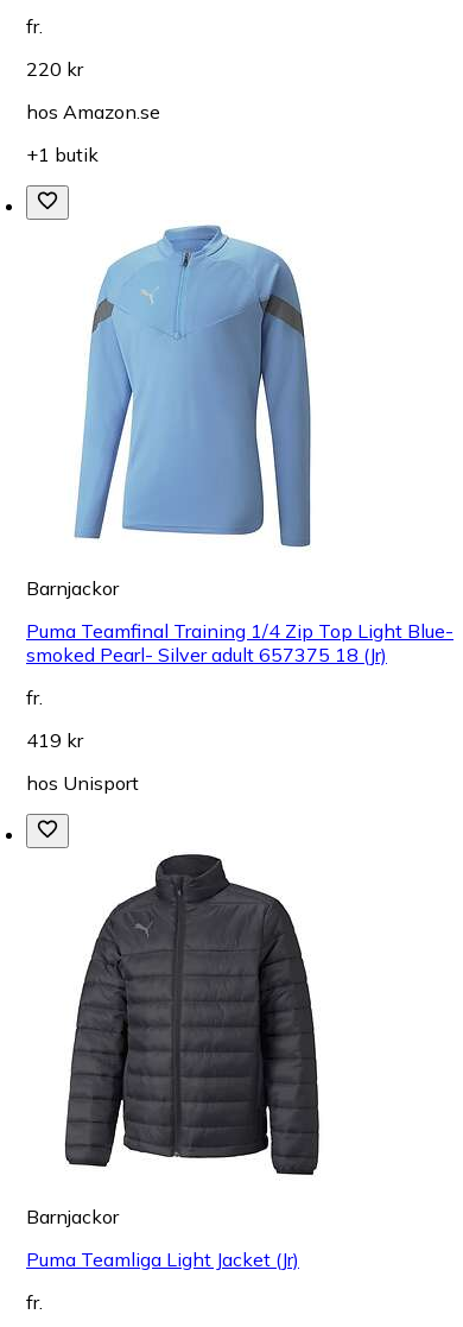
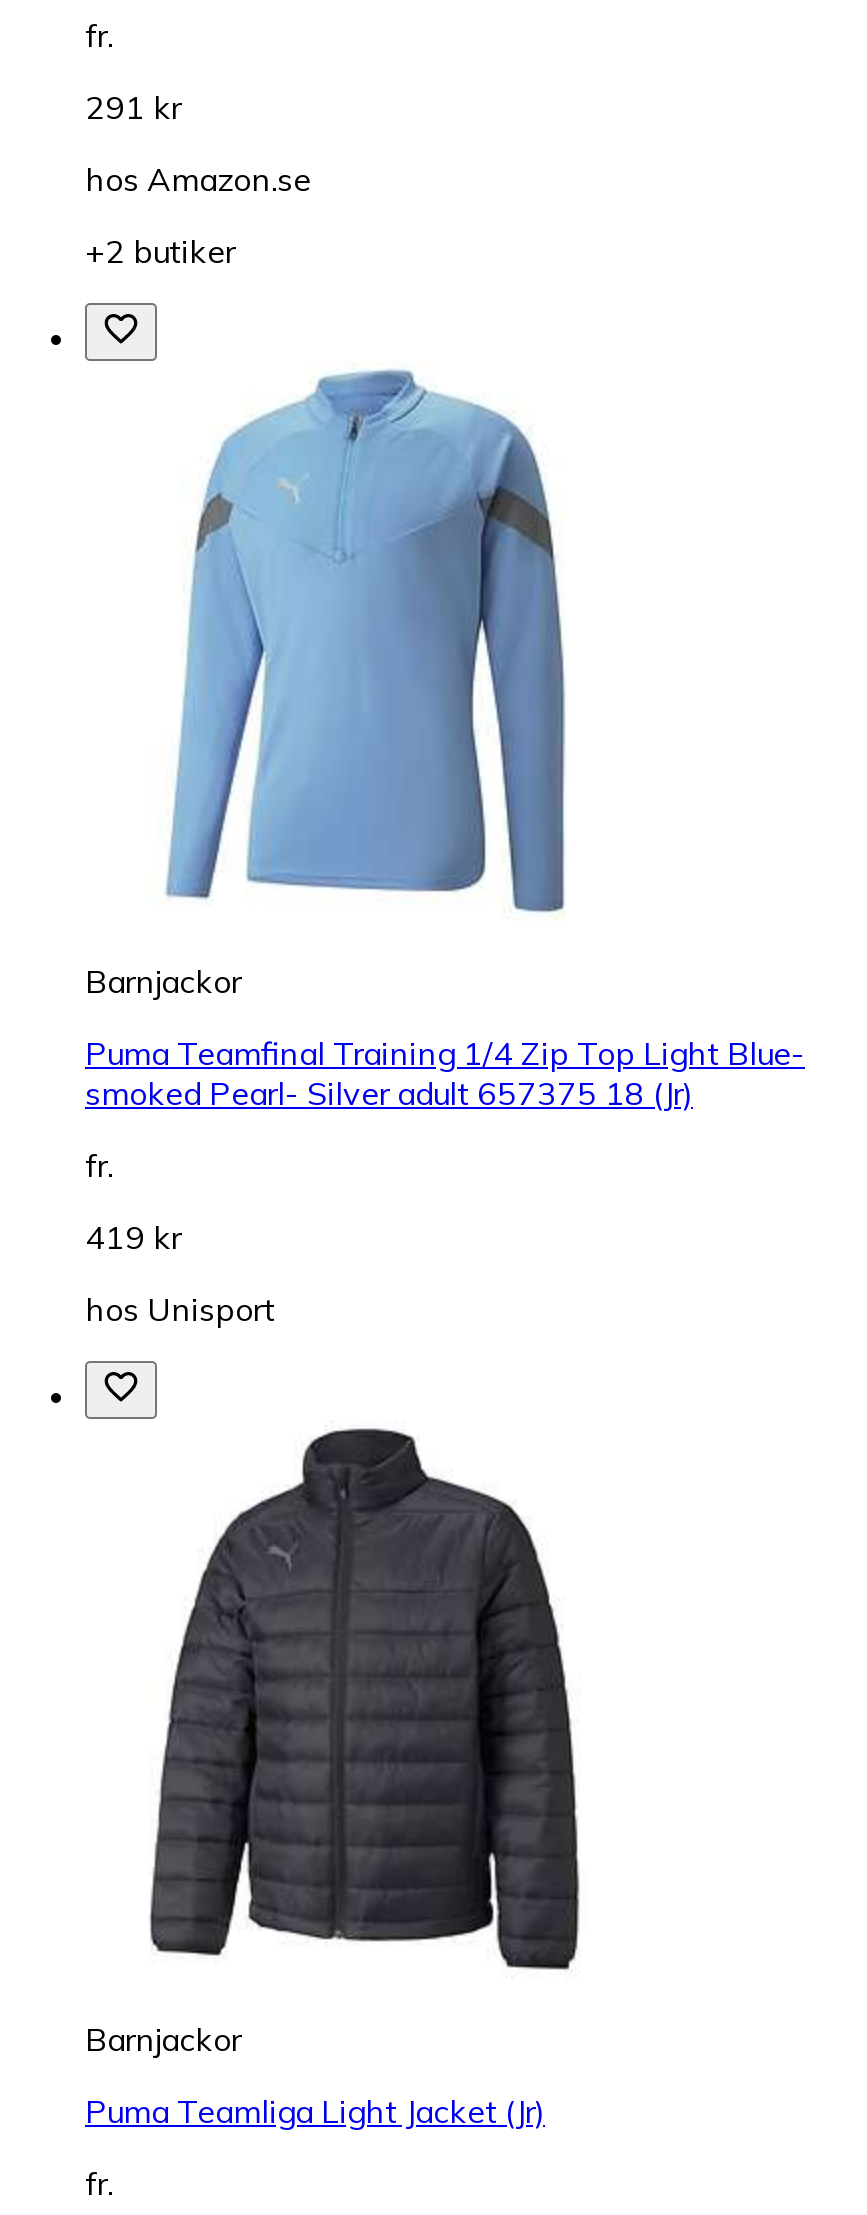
[26,57,83,81] 220 kr -> [85,87,181,127] 291 kr
[26,142,99,166] +1 butik -> [85,231,235,271] +2 butiker

